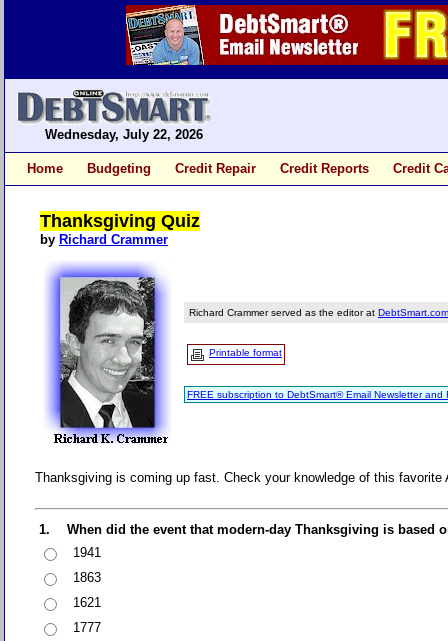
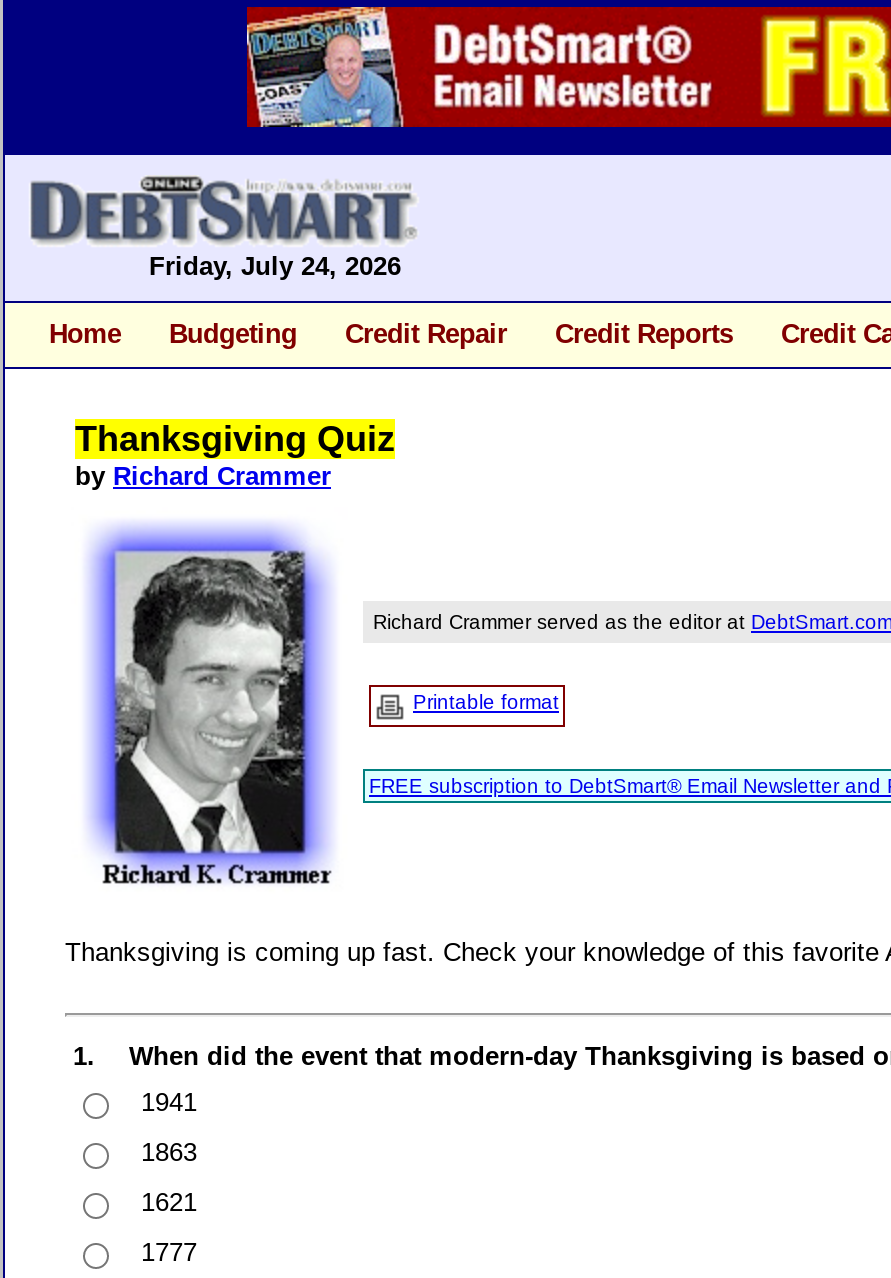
[45,127,207,142] Wednesday, July 22, 2026 -> [149,251,409,281] Friday, July 24, 2026

